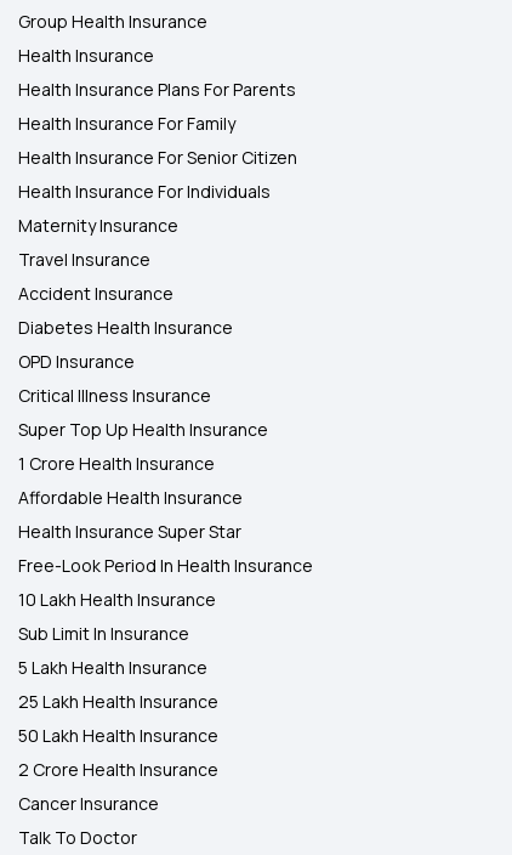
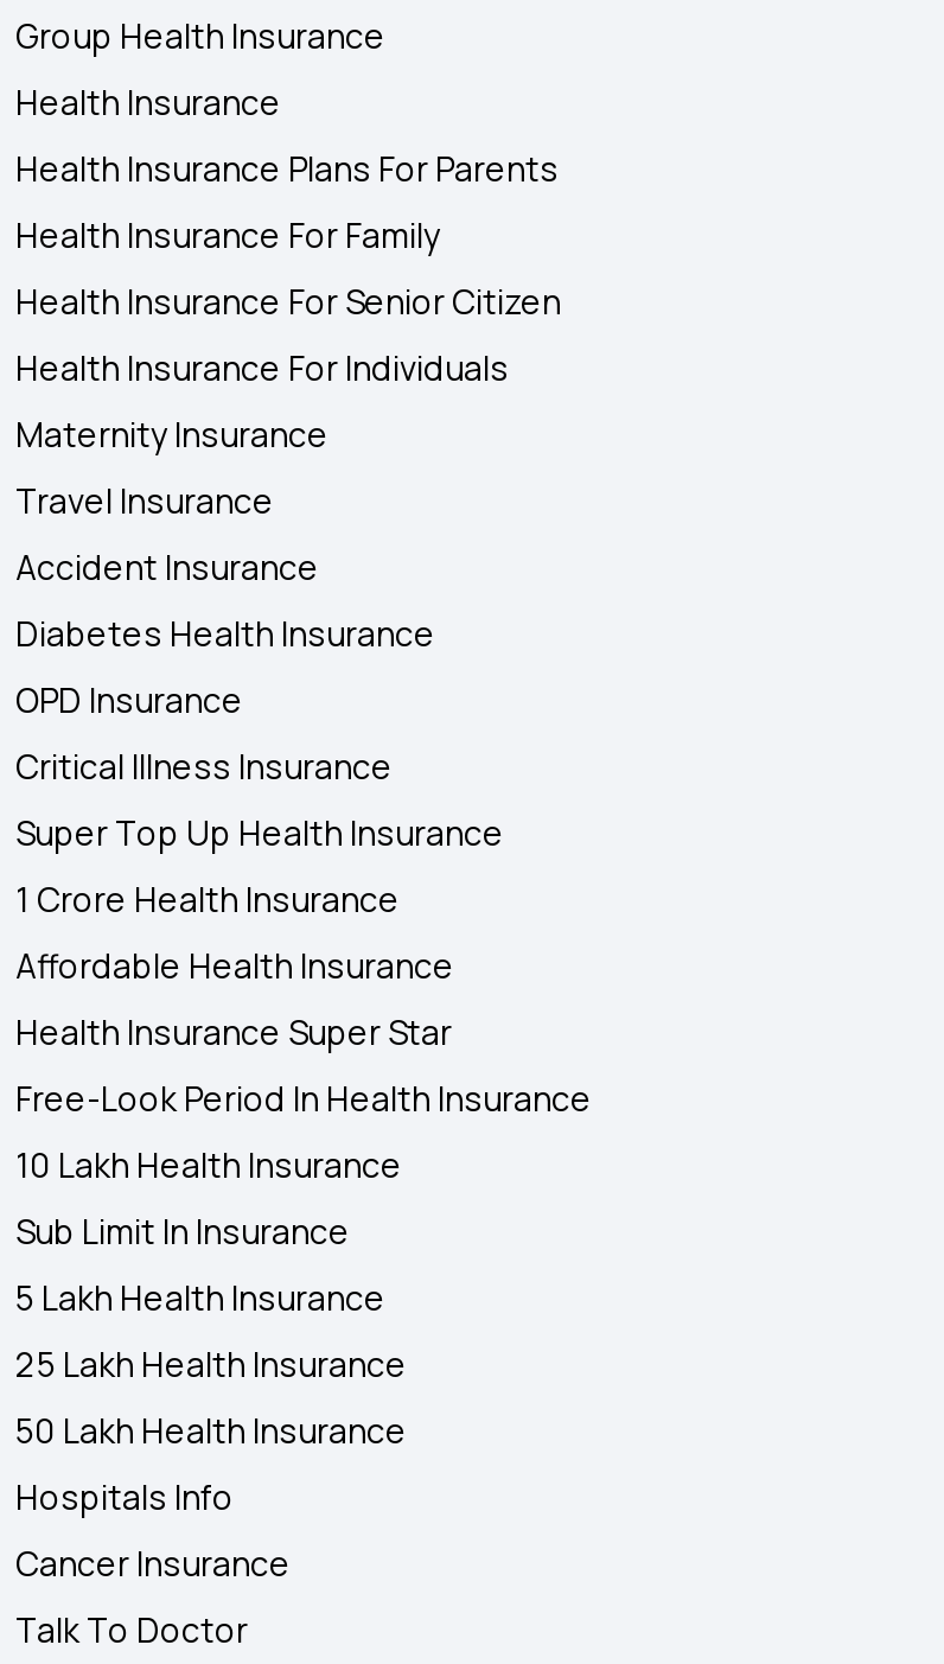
[18,758,218,781] 2 Crore Health Insurance -> [15,1474,234,1519] Hospitals Info

